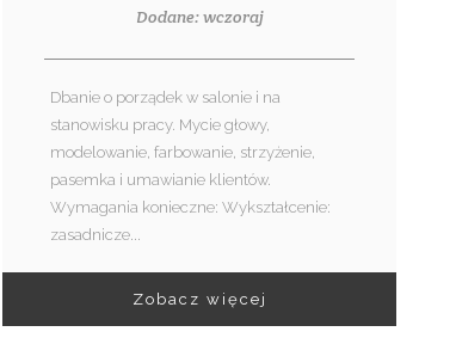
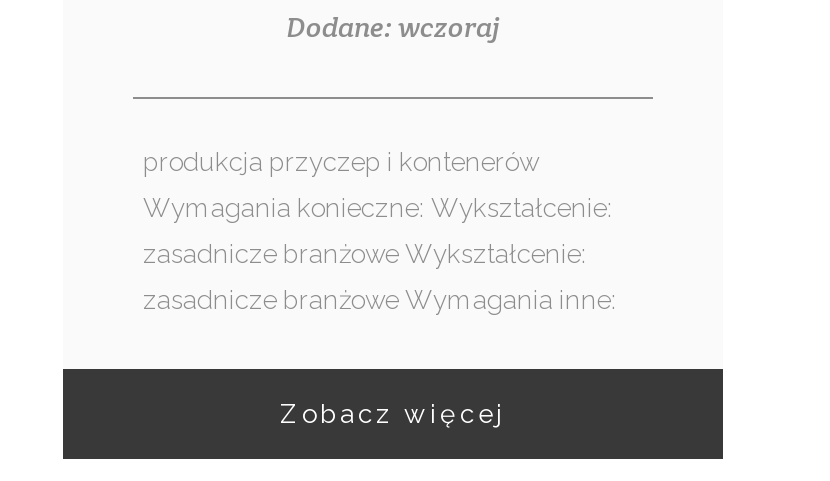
[50,88,315,188] Dbanie o porządek w salonie i na | stanowisku pracy. Mycie głowy, | modelowanie, farbowanie, strzyżenie, | pasemka i umawianie klientów. -> [143,147,539,177] produkcja przyczep i kontenerów
moved [50,198,331,216] -> [143,193,613,223]: Wymagania konieczne: Wykształcenie:
[50,226,141,243] zasadnicze... -> [143,239,617,315] zasadnicze branżowe Wykształcenie: | zasadnicze branżowe Wymagania inne:

